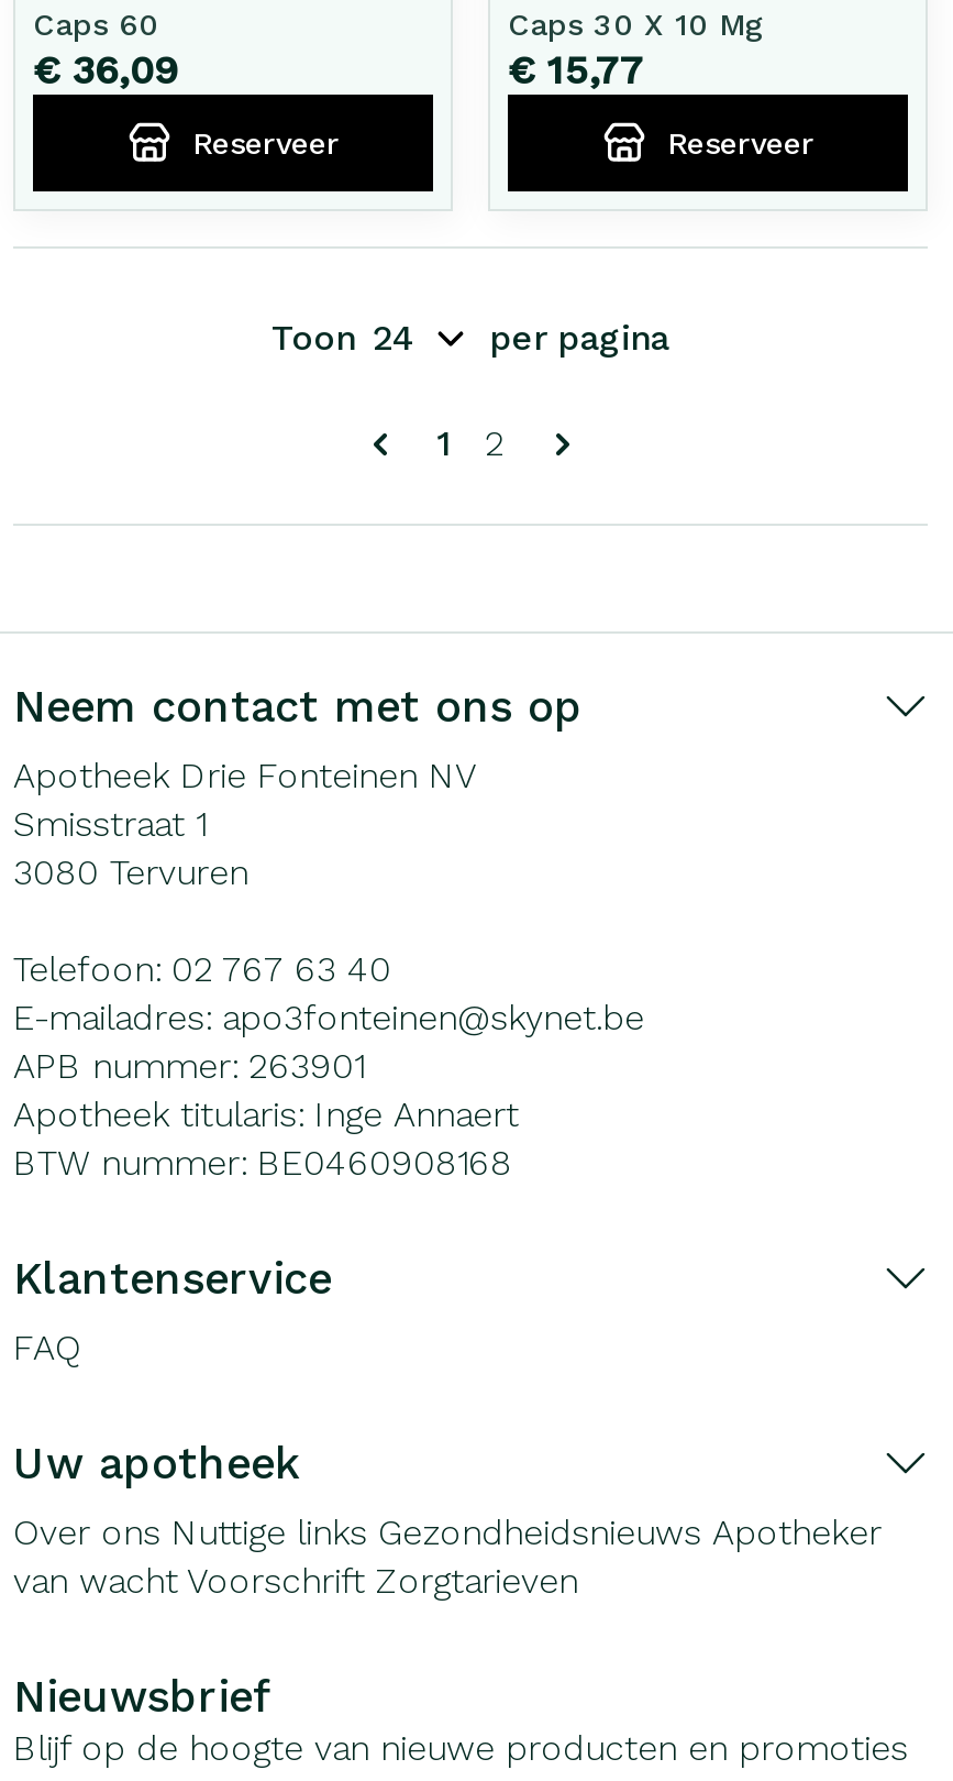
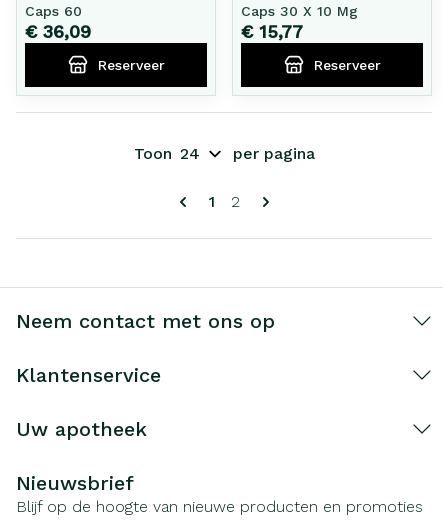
[13,755,644,1184] Apotheek Drie Fonteinen NV | Smisstraat 1 | 3080 Tervuren | Telefoon: 02 767 63 40 | E-mailadres: apo3fonteinen@skynet.be | APB nummer: 263901 | Apotheek titularis: Inge Annaert | BTW nummer: BE0460908168 -> none
[13,1327,81,1368] FAQ -> none
[13,1511,882,1602] Over ons Nuttige links Gezondheidsnieuws Apotheker | van wacht Voorschrift Zorgtarieven -> none

